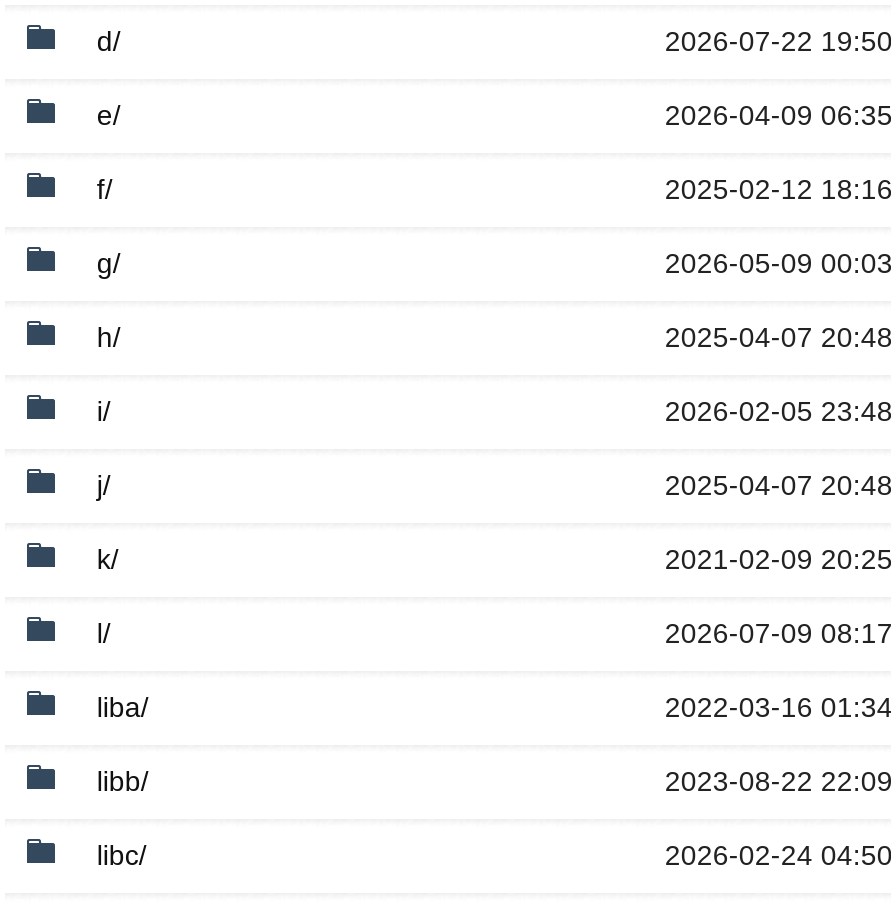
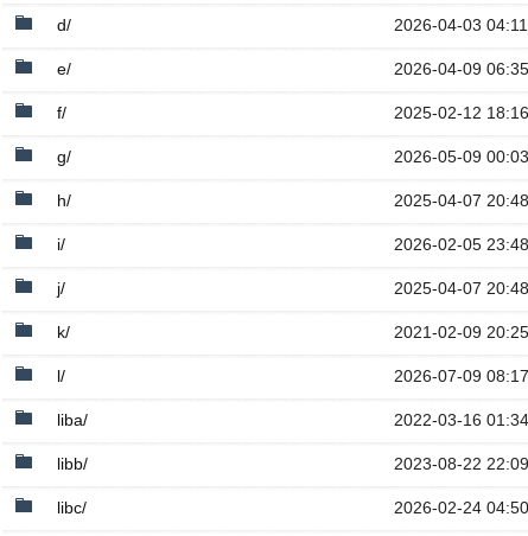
[665,26,891,58] 2026-07-22 19:50 -> [394,16,528,35] 2026-04-03 04:11

